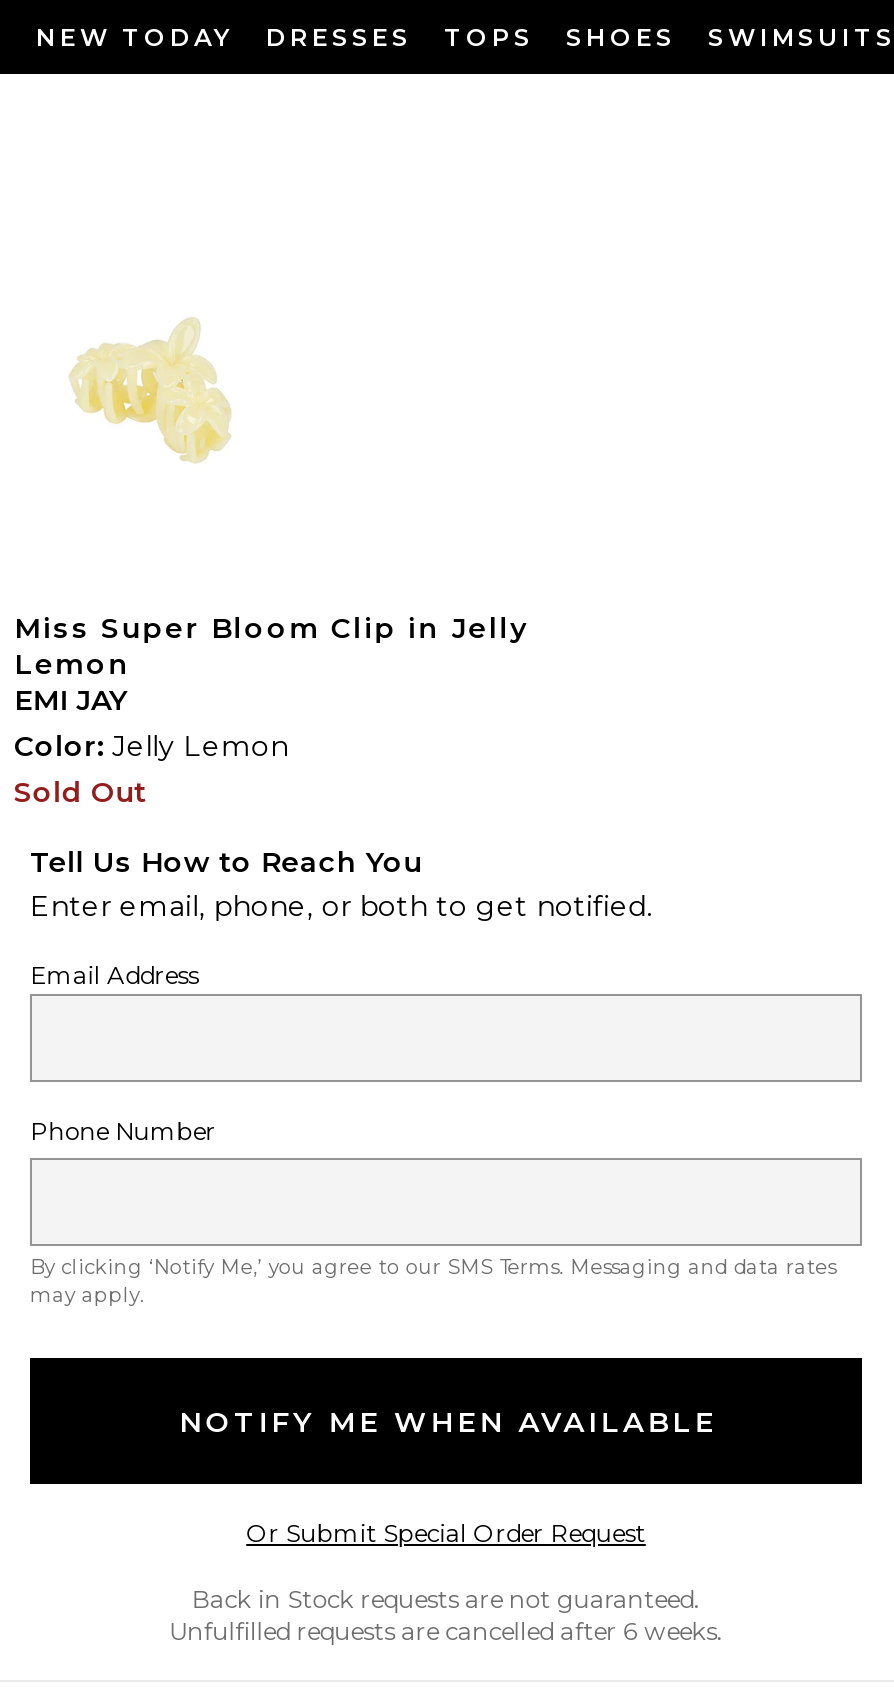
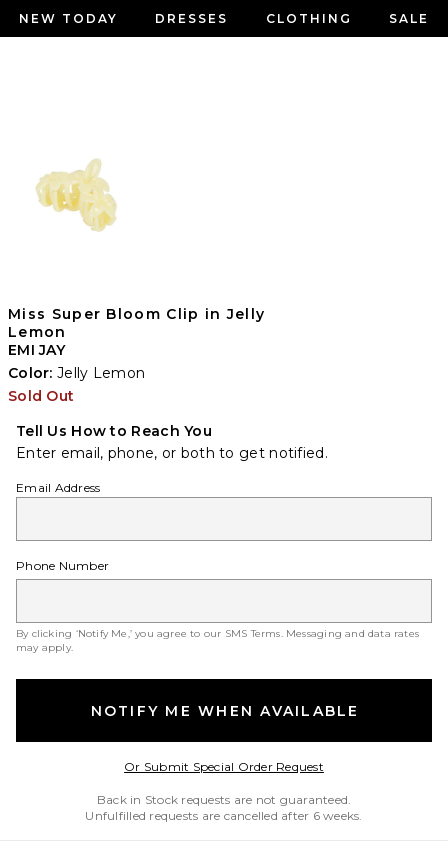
[444,22,894,52] TOPS | SHOES | SWIMSUITS -> [266,11,429,26] CLOTHING | SALE

